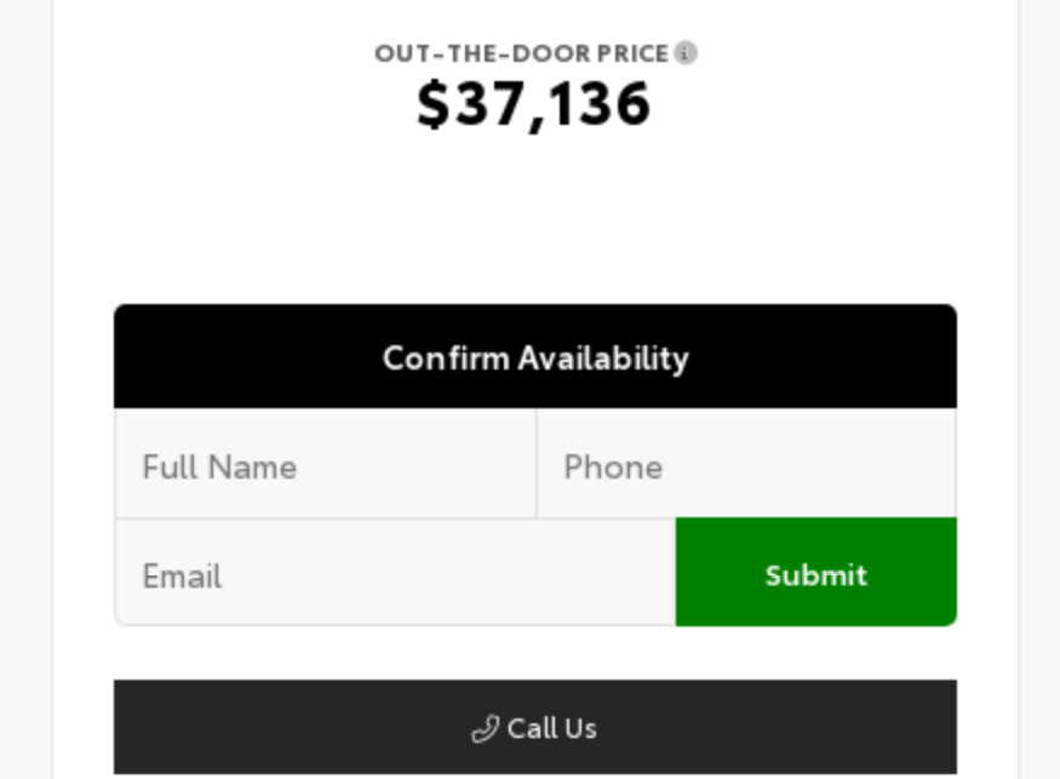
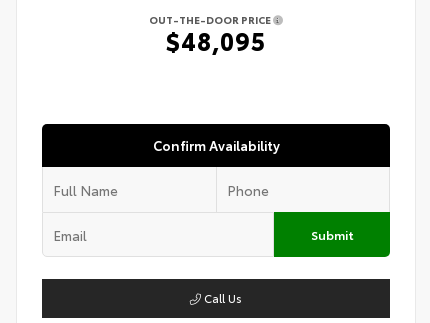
[417,57,654,140] $37,136 -> [166,23,266,57] $48,095

